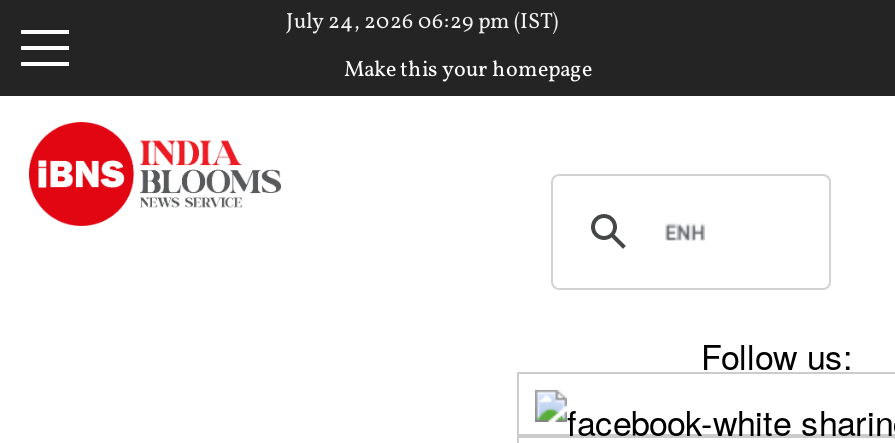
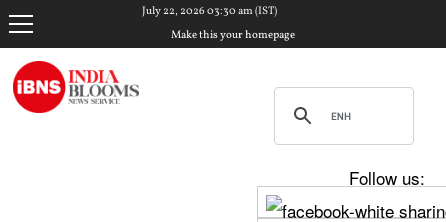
[286,8,558,38] July 24, 2026 06:29 pm (IST) -> [142,4,277,19] July 22, 2026 03:30 am (IST)

